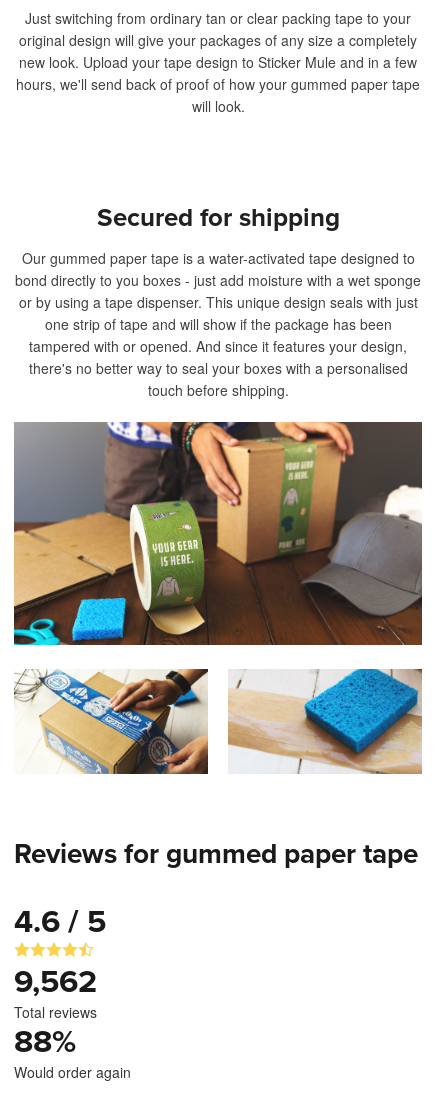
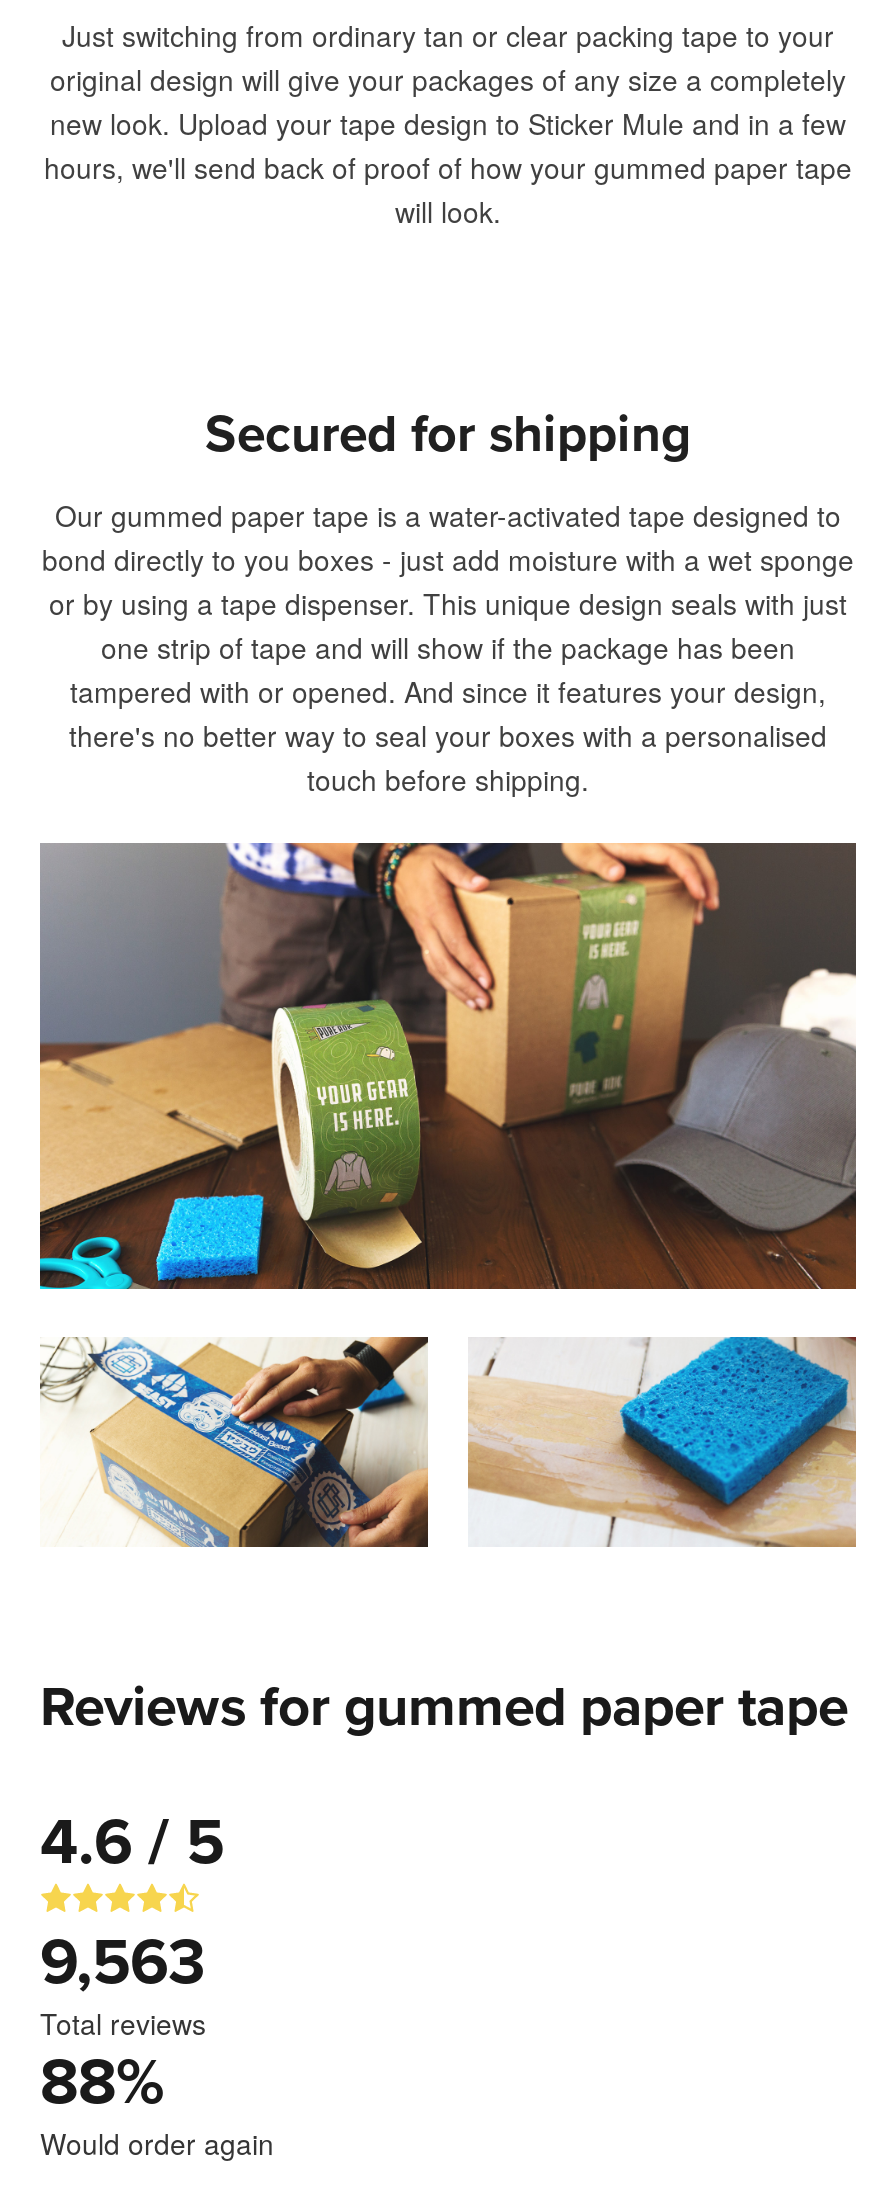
[14,963,97,1001] 9,562 -> [40,1926,206,2002] 9,563

